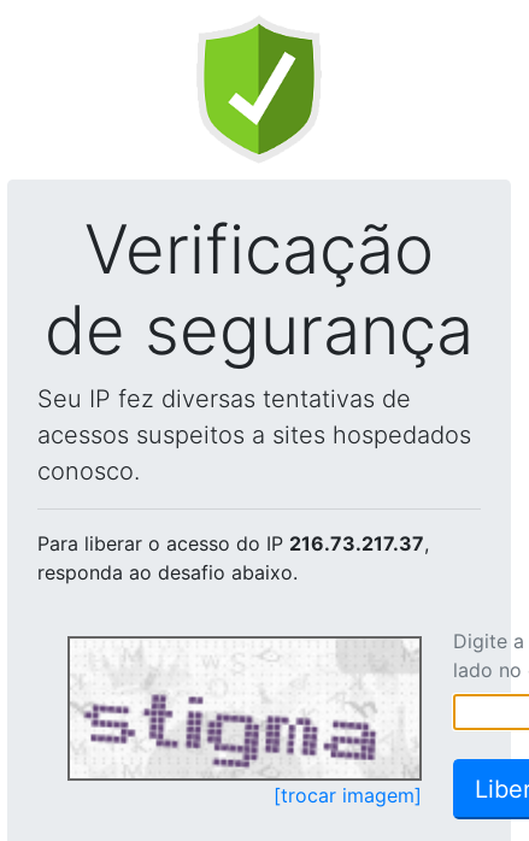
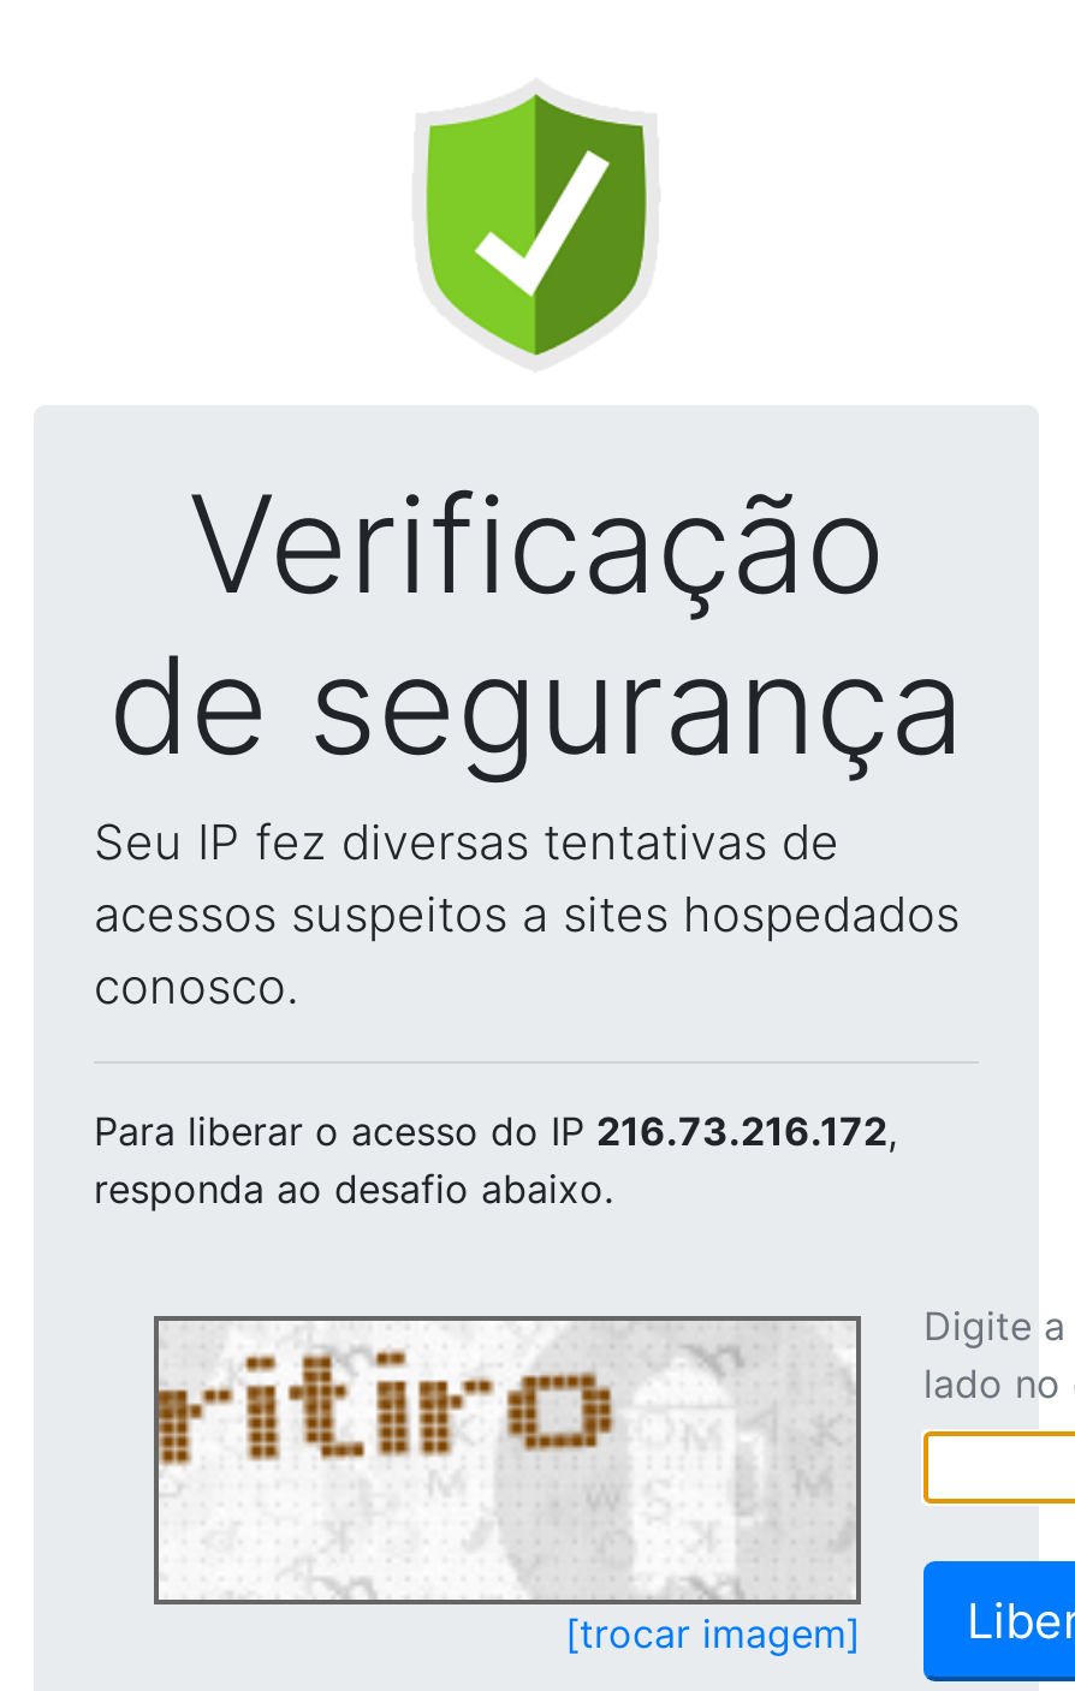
[37,531,429,555] Para liberar o acesso do IP 216.73.217.37, -> [94,1107,897,1155] Para liberar o acesso do IP 216.73.216.172,
[70,640,417,777] [image] -> [156,1326,849,1595] [image]

